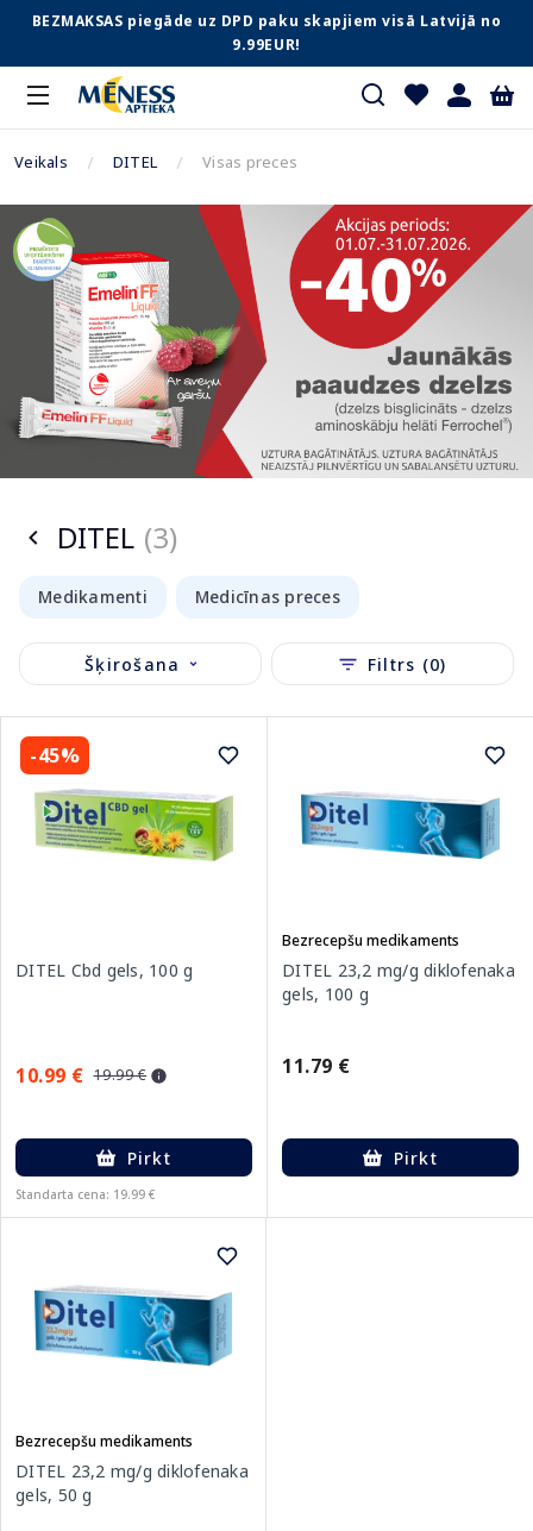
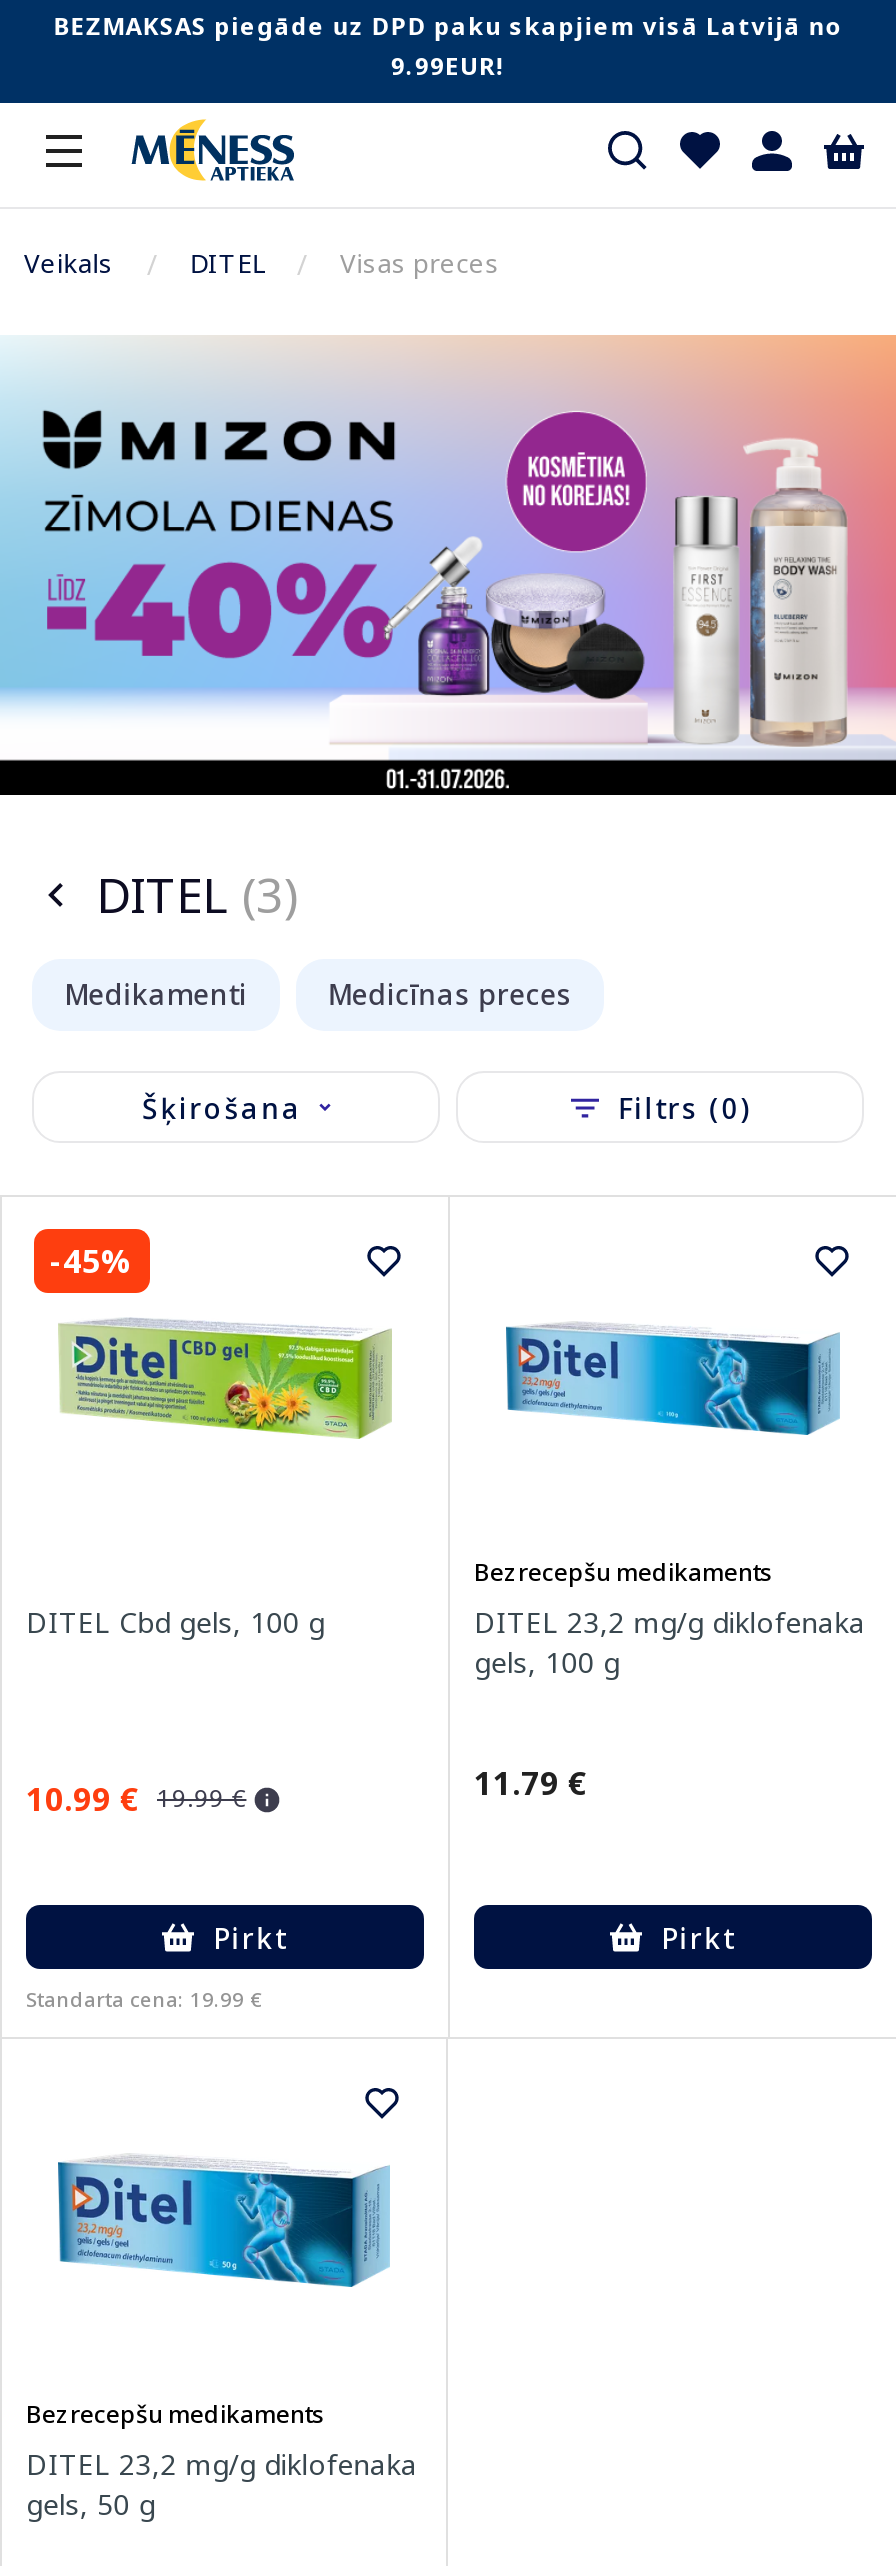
[4,203,529,479] [image] -> [6,335,890,797] [image]

